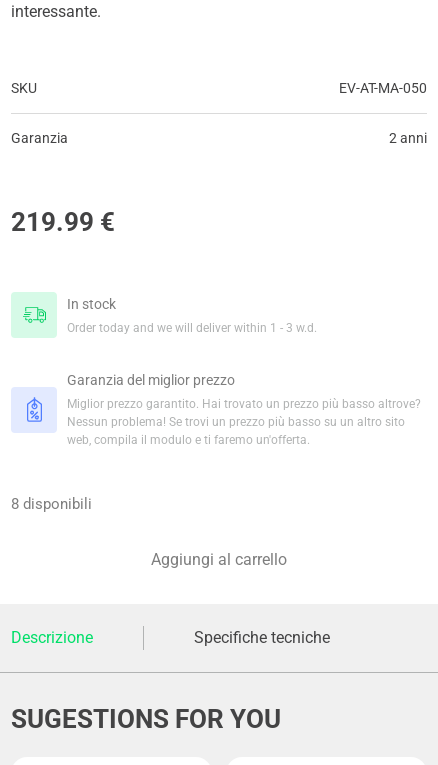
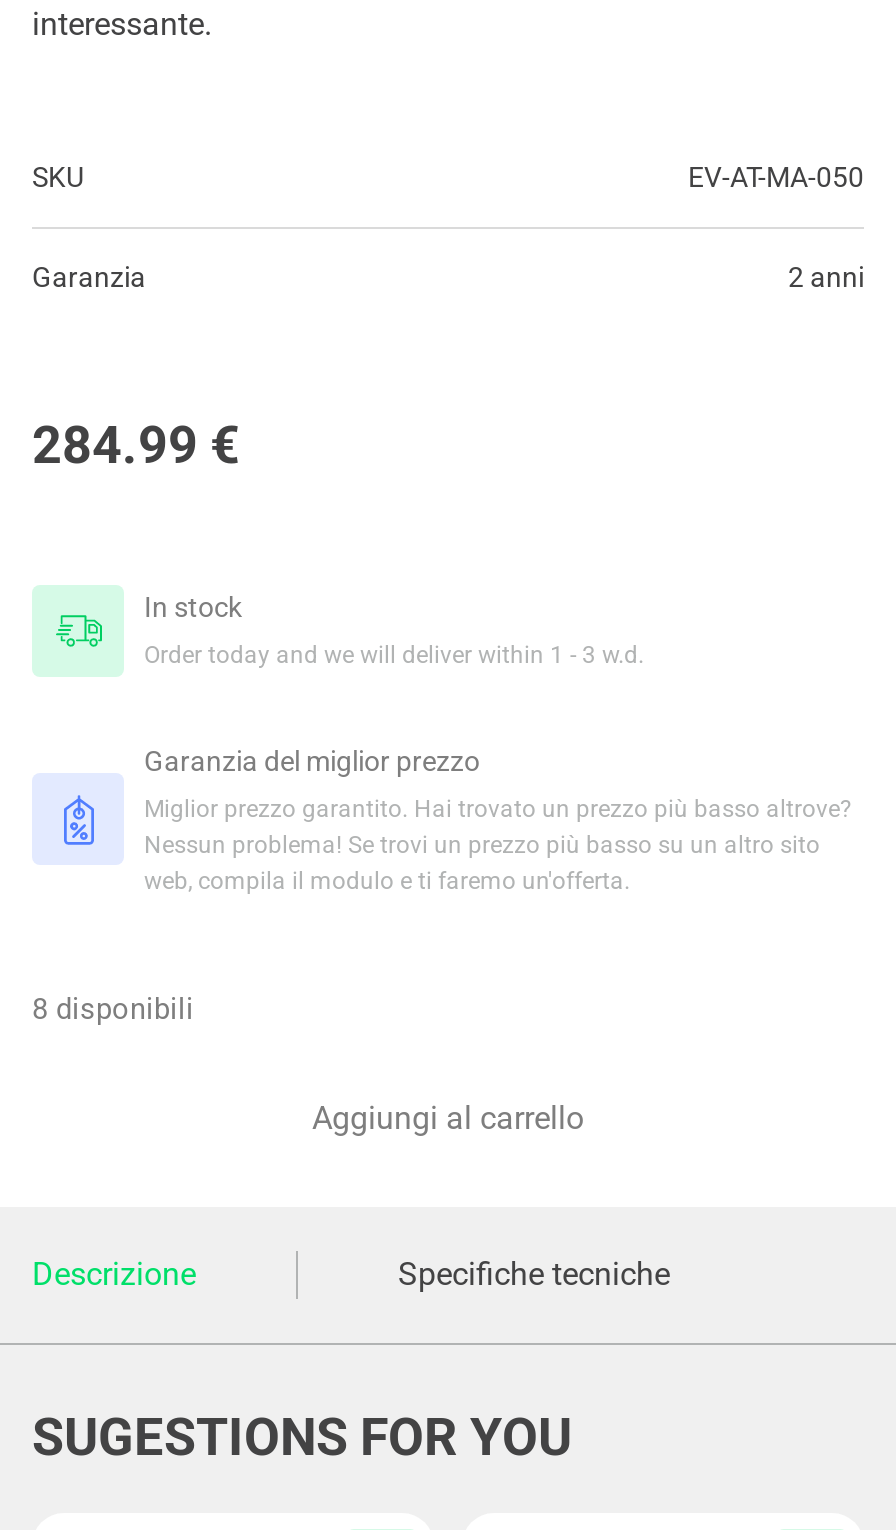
[11,207,115,237] 219.99 € -> [32,415,240,475] 284.99 €

